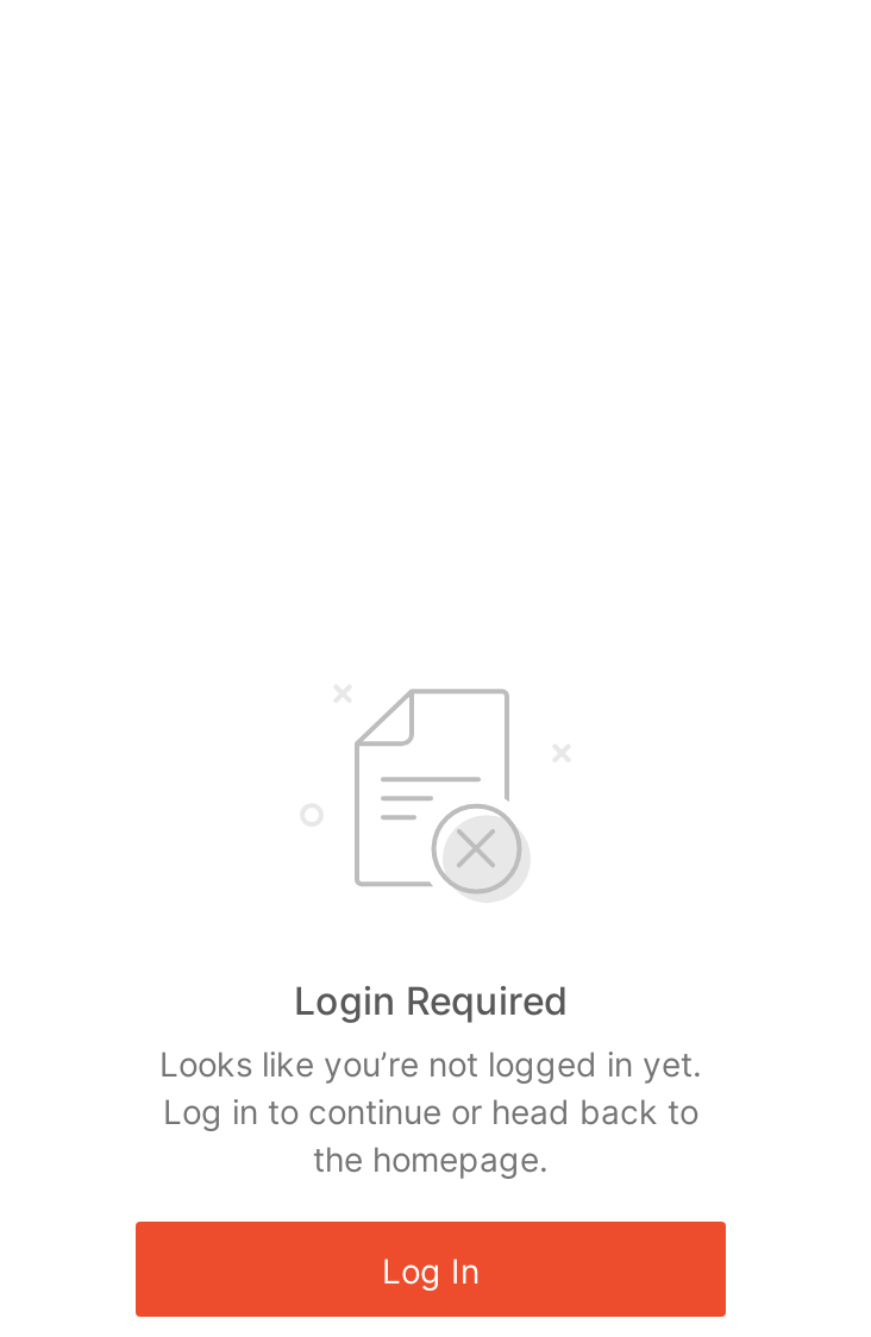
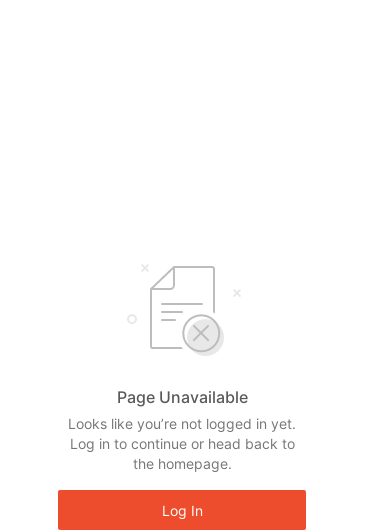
[294,977,568,1024] Login Required -> [116,387,247,407] Page Unavailable

